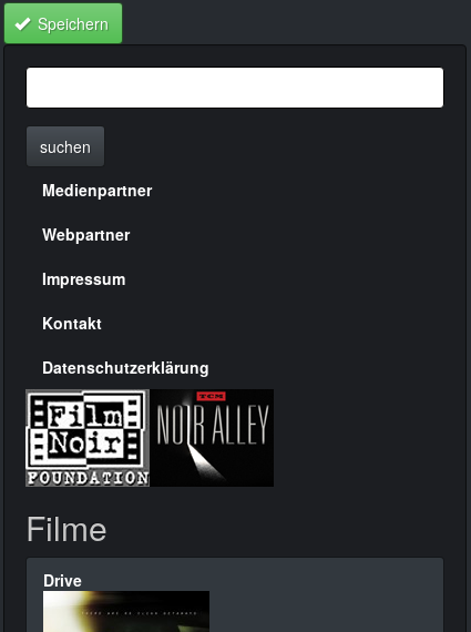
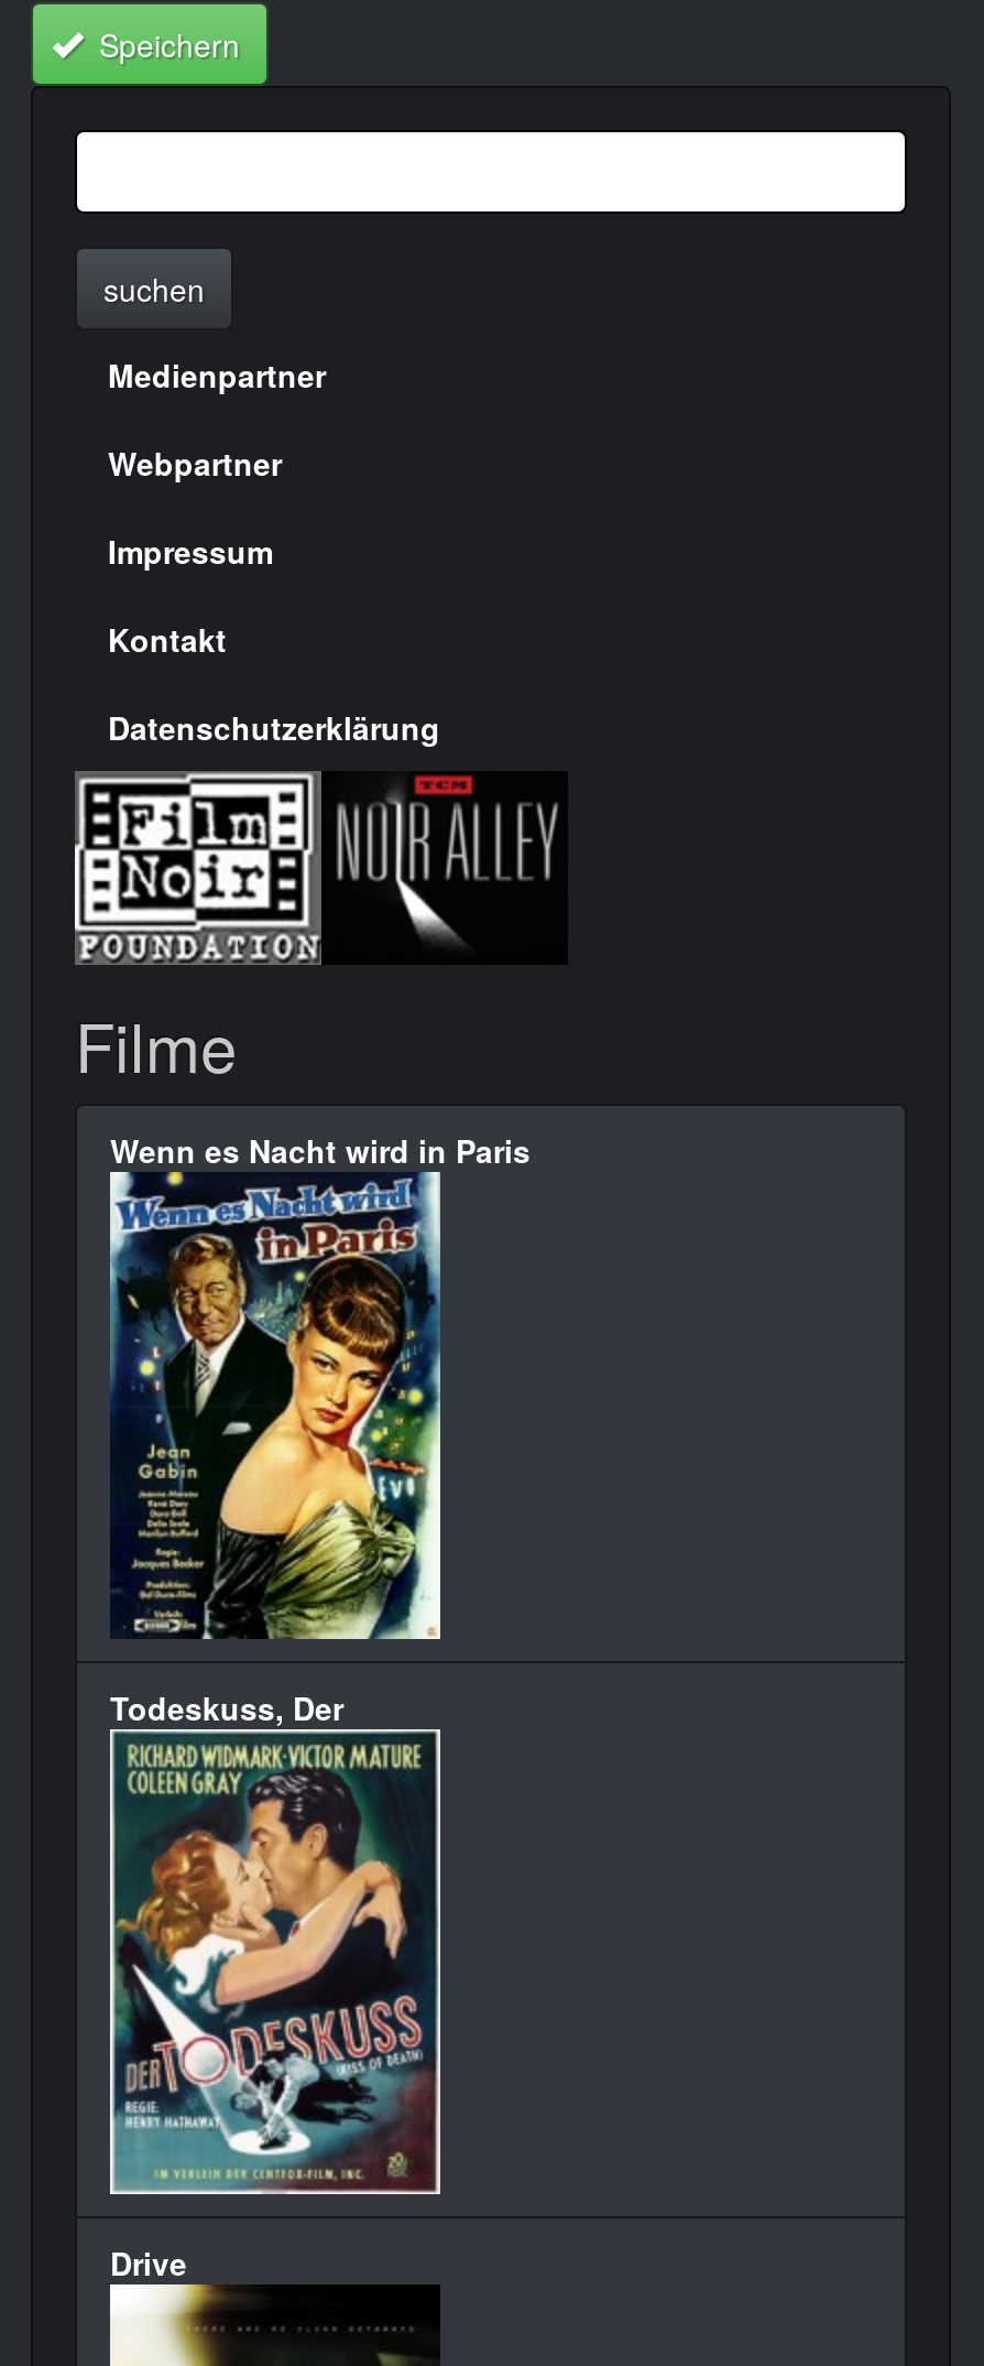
none -> [108,1187,442,1728] [image] | Todeskuss, Der
none -> [110,1127,531,1171] Wenn es Nacht wird in Paris
none -> [110,1725,442,2199] [image]

